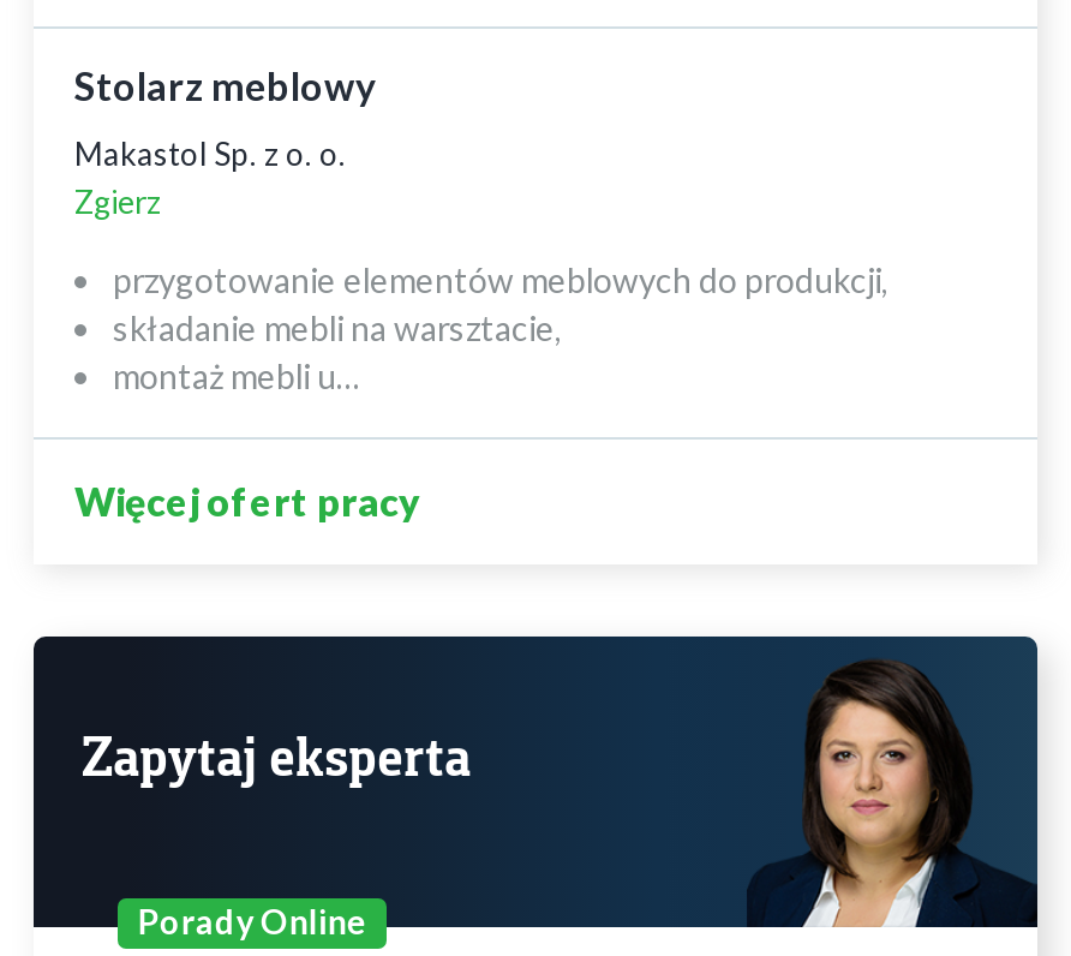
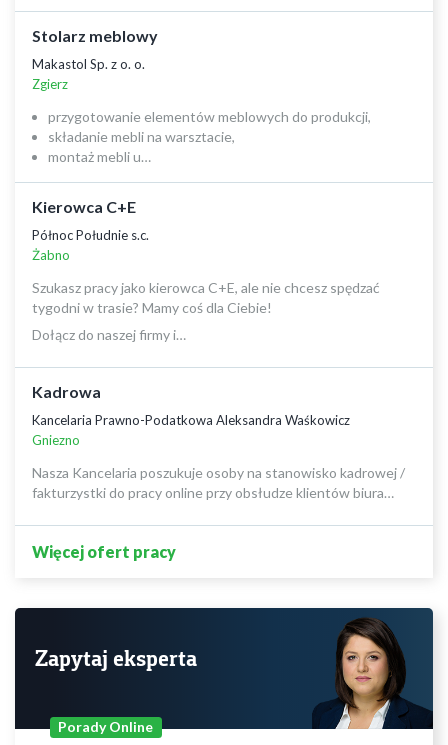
none -> [32,197,405,501] Kierowca C+E | Północ Południe s.c. | Żabno | Szukasz pracy jako kierowca C+E, ale nie chcesz spędzać | tygodni w trasie? Mamy coś dla Ciebie! | Dołącz do naszej firmy i… | Kadrowa | Kancelaria Prawno-Podatkowa Aleksandra Waśkowicz | Gniezno | Nasza Kancelaria poszukuje osoby na stanowisko kadrowej / | fakturzystki do pracy online przy obsłudze klientów biura…

